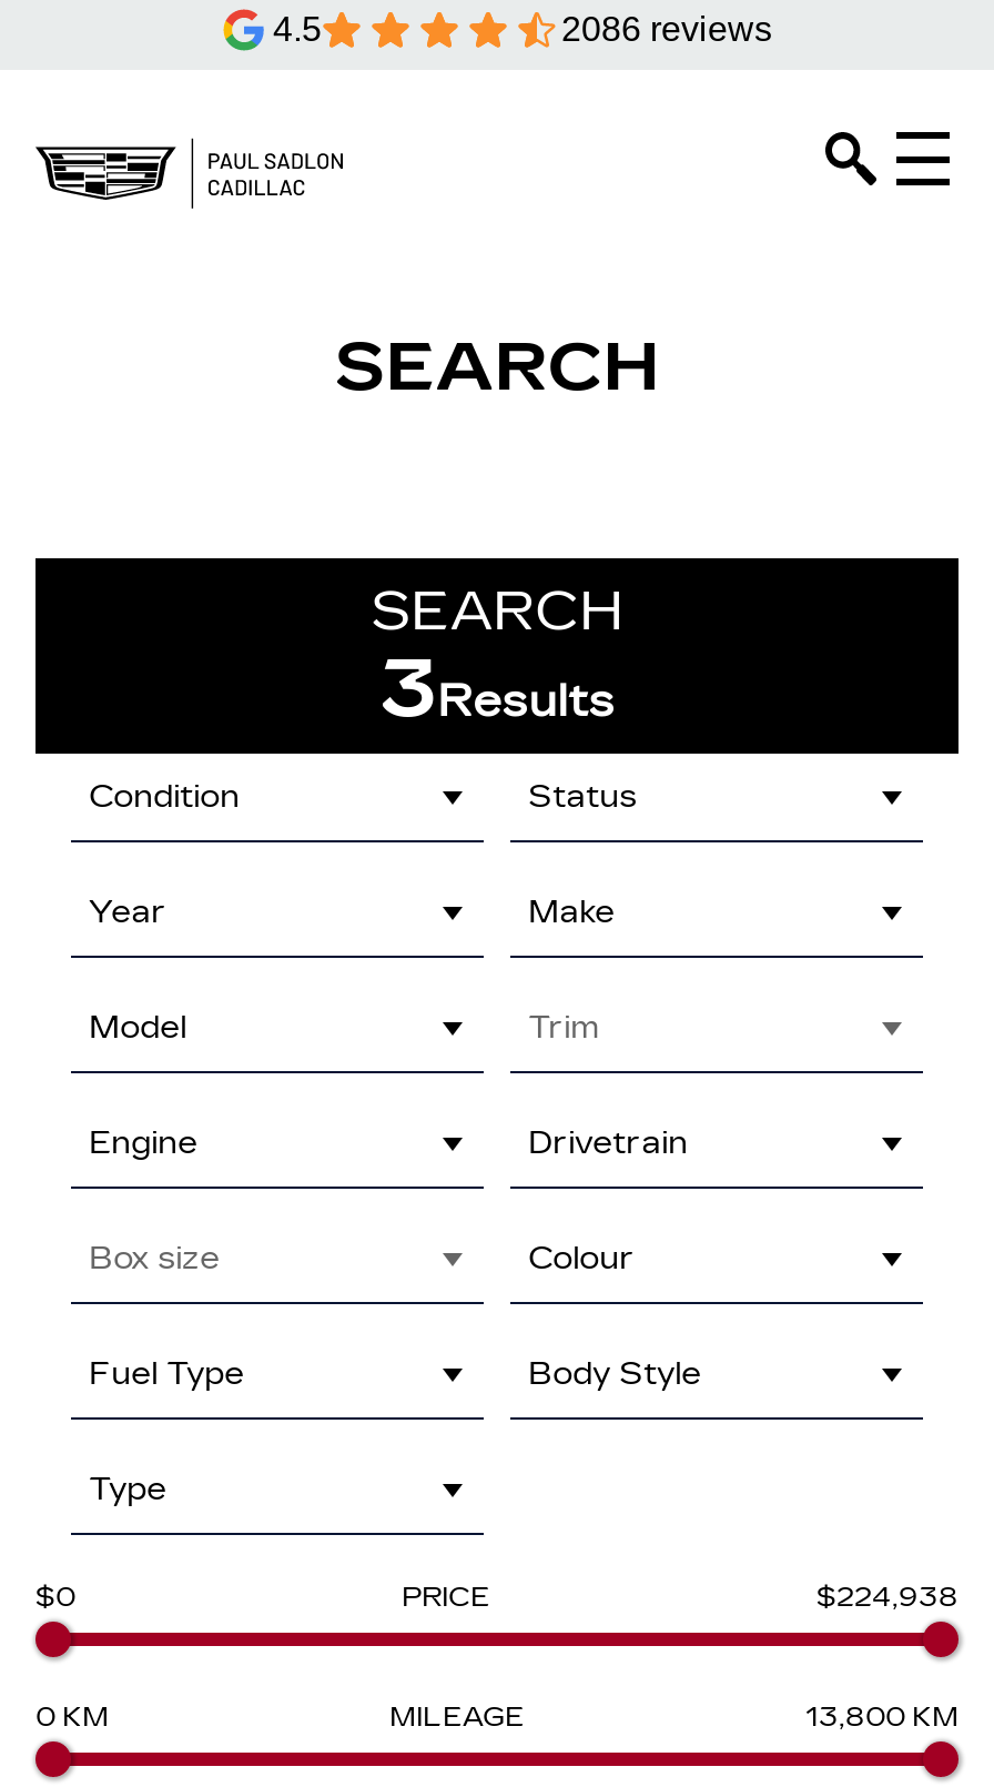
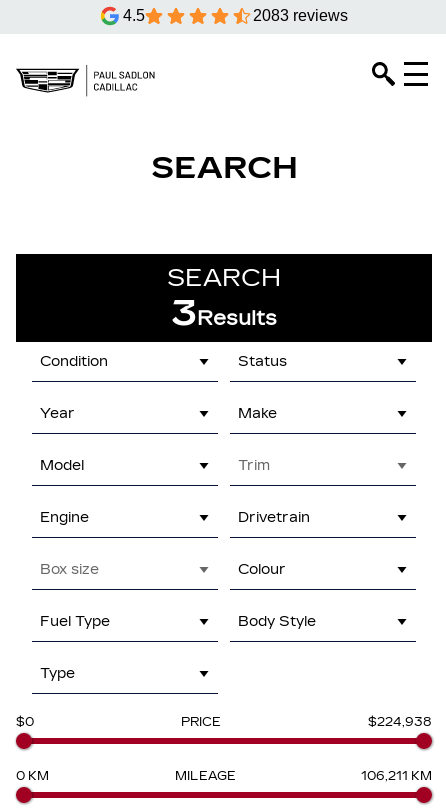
[561,10,772,48] 2086 reviews -> [253,7,348,24] 2083 reviews
[805,1702,958,1733] 13,800 KM -> [361,769,432,783] 106,211 KM

